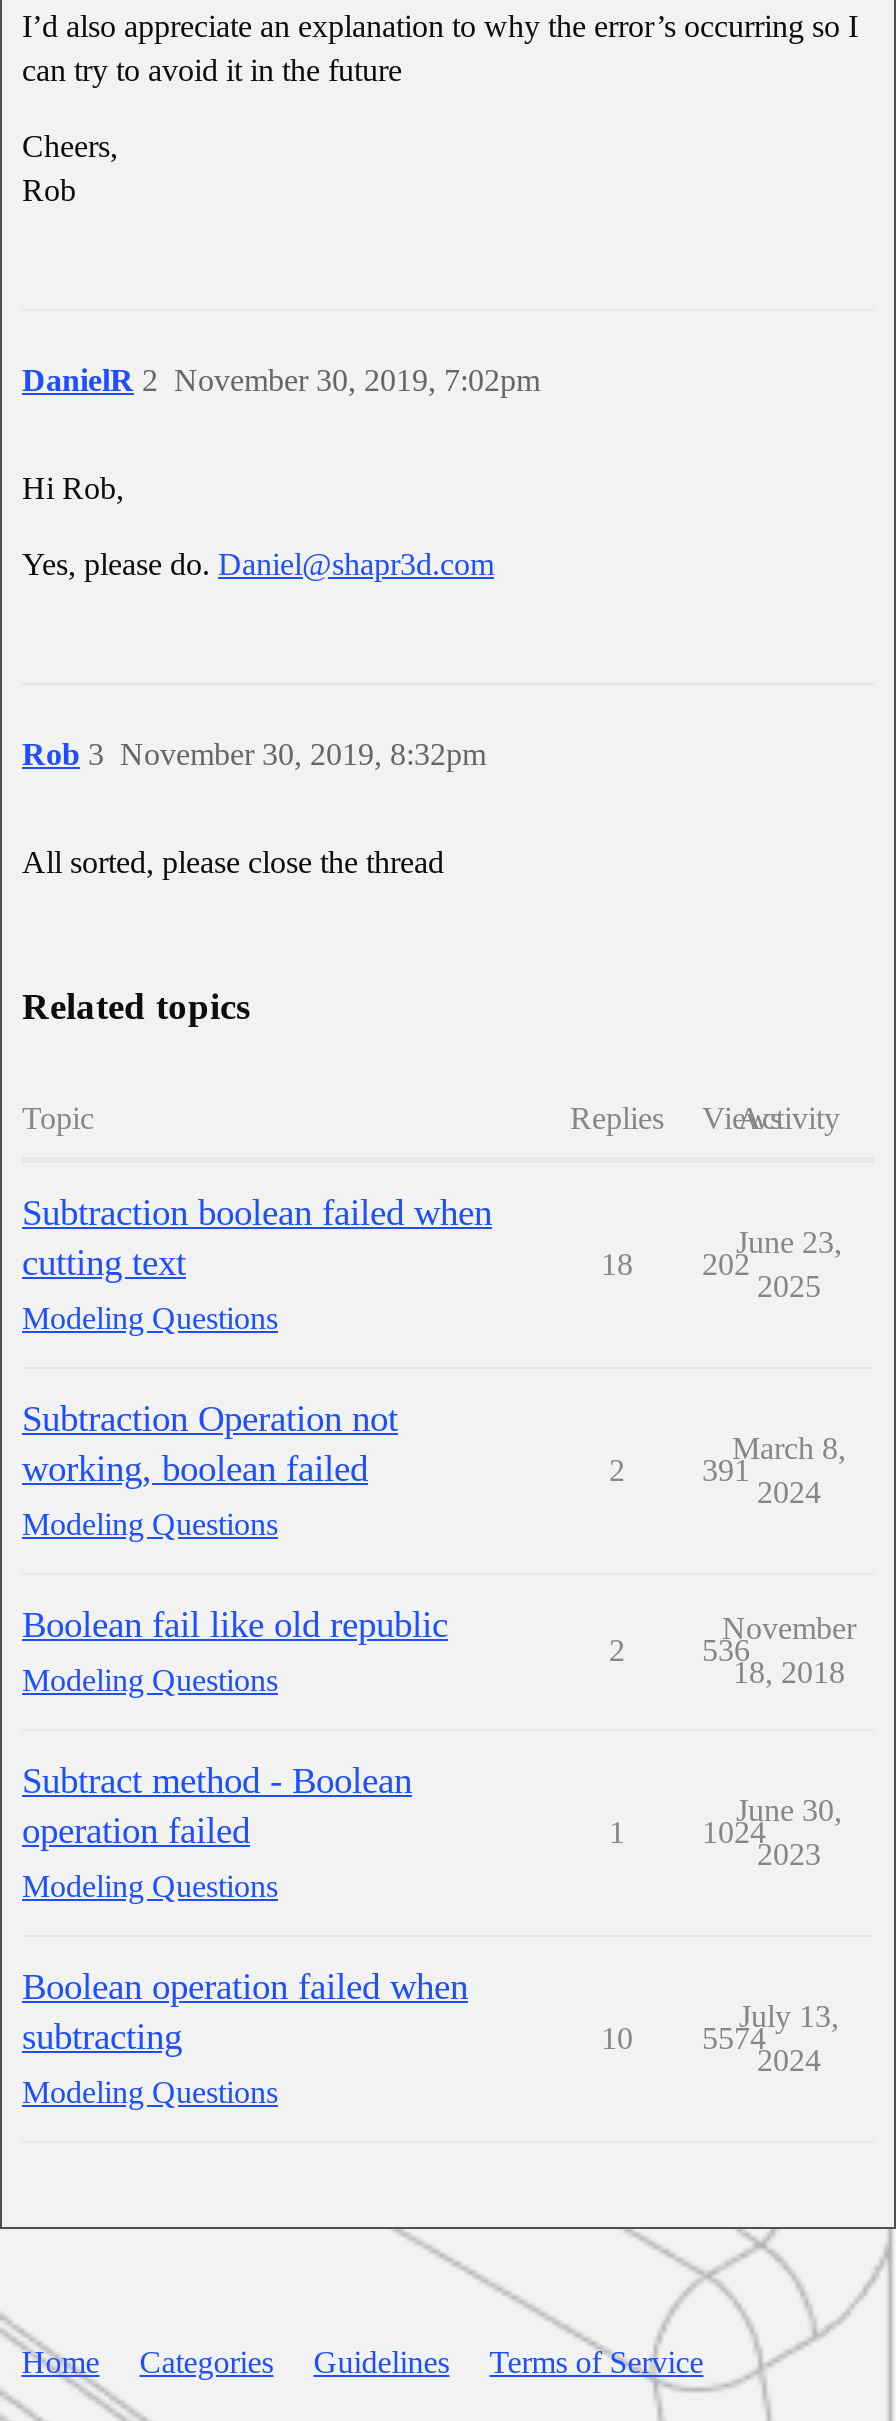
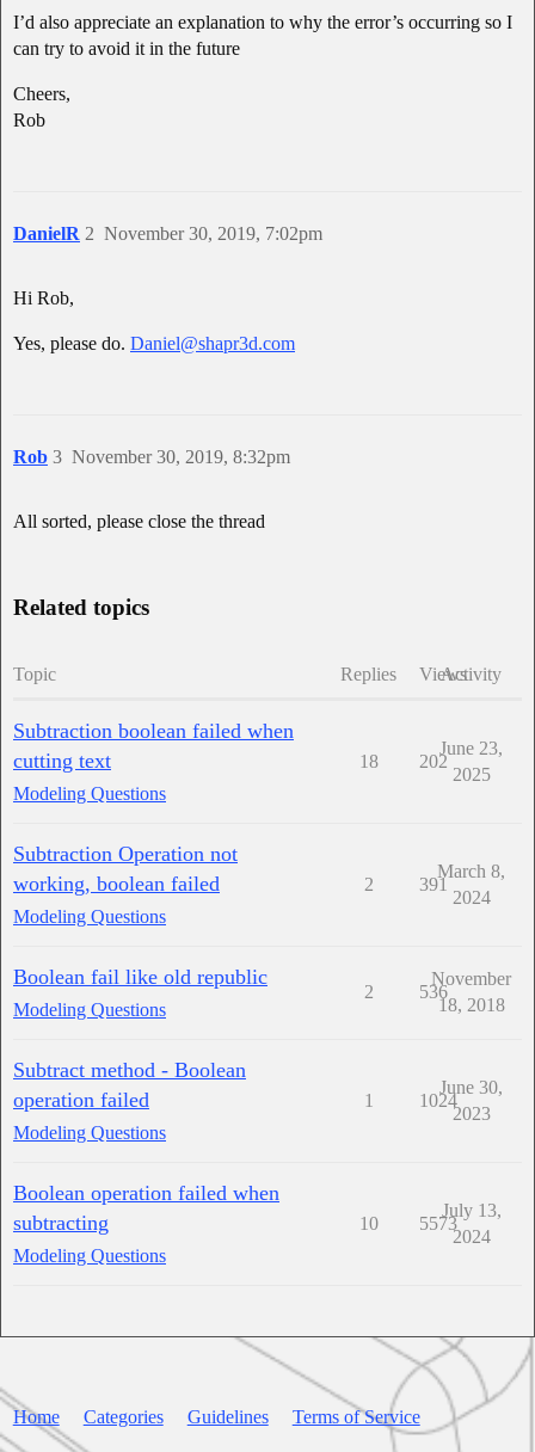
[702,2021,766,2055] 5574 -> [419,1213,457,1233] 5573

